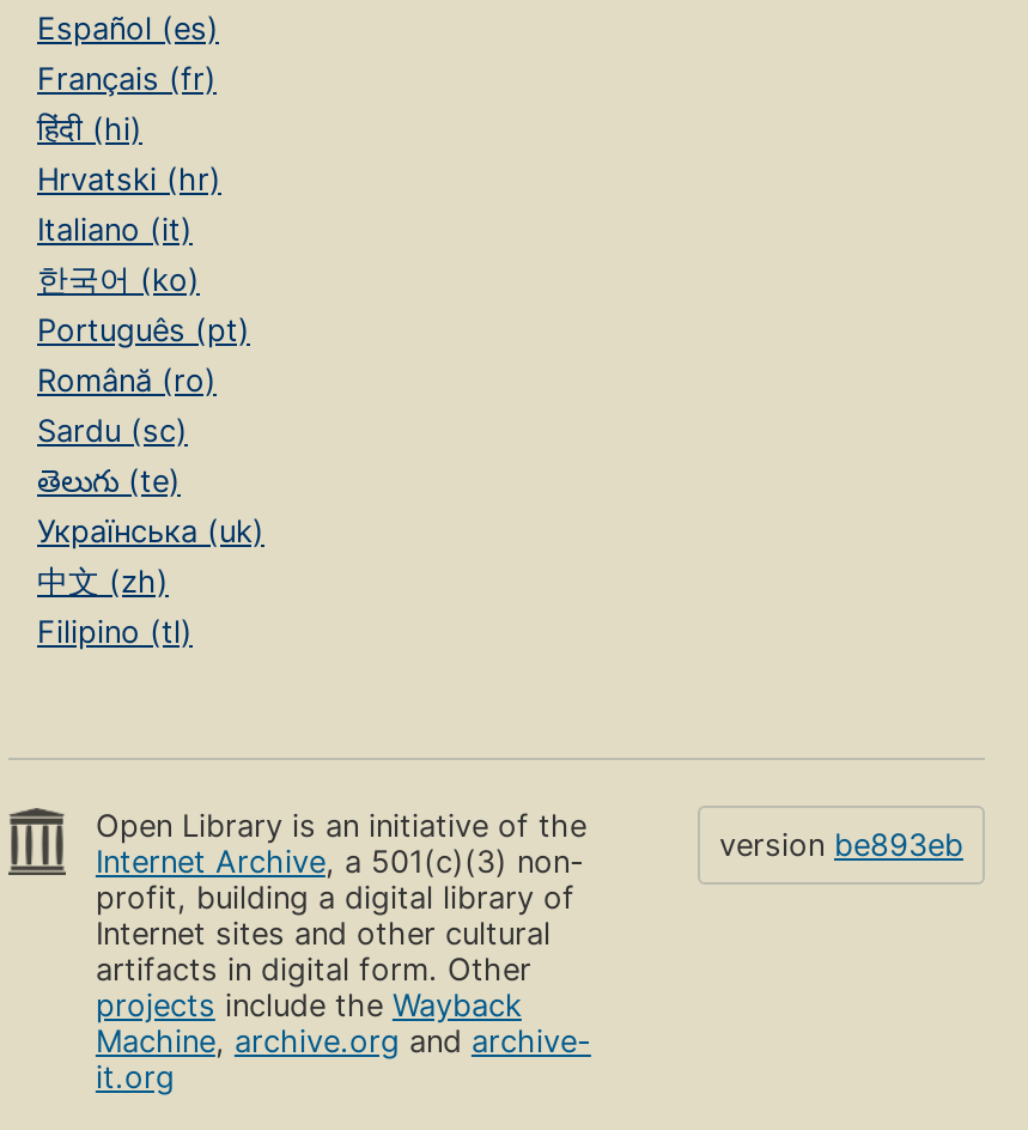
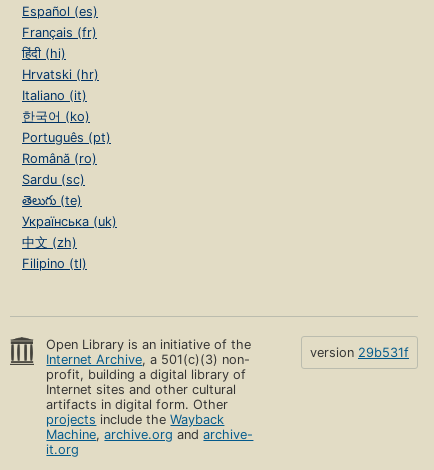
[719,827,963,863] version be893eb -> [310,345,409,360] version 29b531f

